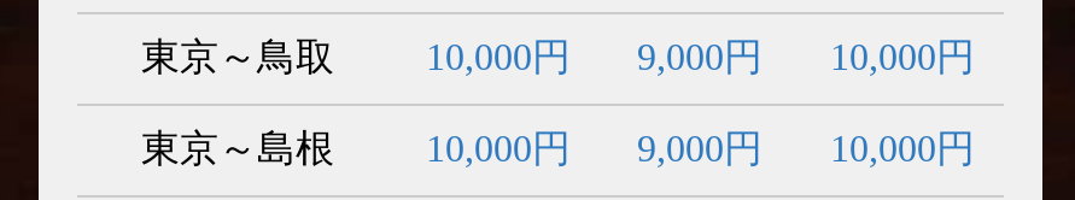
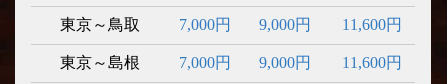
[426,36,571,77] 10,000円 -> [179,16,231,33] 7,000円
[830,36,975,77] 10,000円 -> [341,16,401,33] 11,600円
[426,127,571,168] 10,000円 -> [179,54,231,71] 7,000円
[830,127,975,168] 10,000円 -> [341,54,401,71] 11,600円

